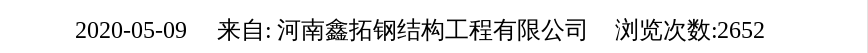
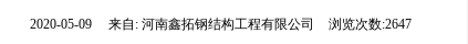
[75,16,765,44] 2020-05-09 来自:河南鑫拓钢结构工程有限公司 浏览次数:2652 -> [29,17,411,32] 2020-05-09 来自:河南鑫拓钢结构工程有限公司 浏览次数:2647

